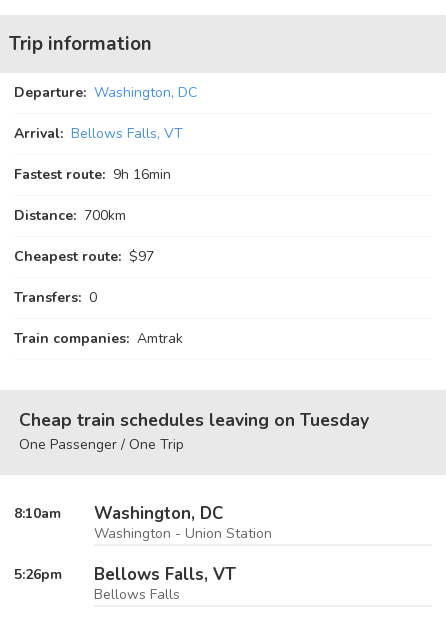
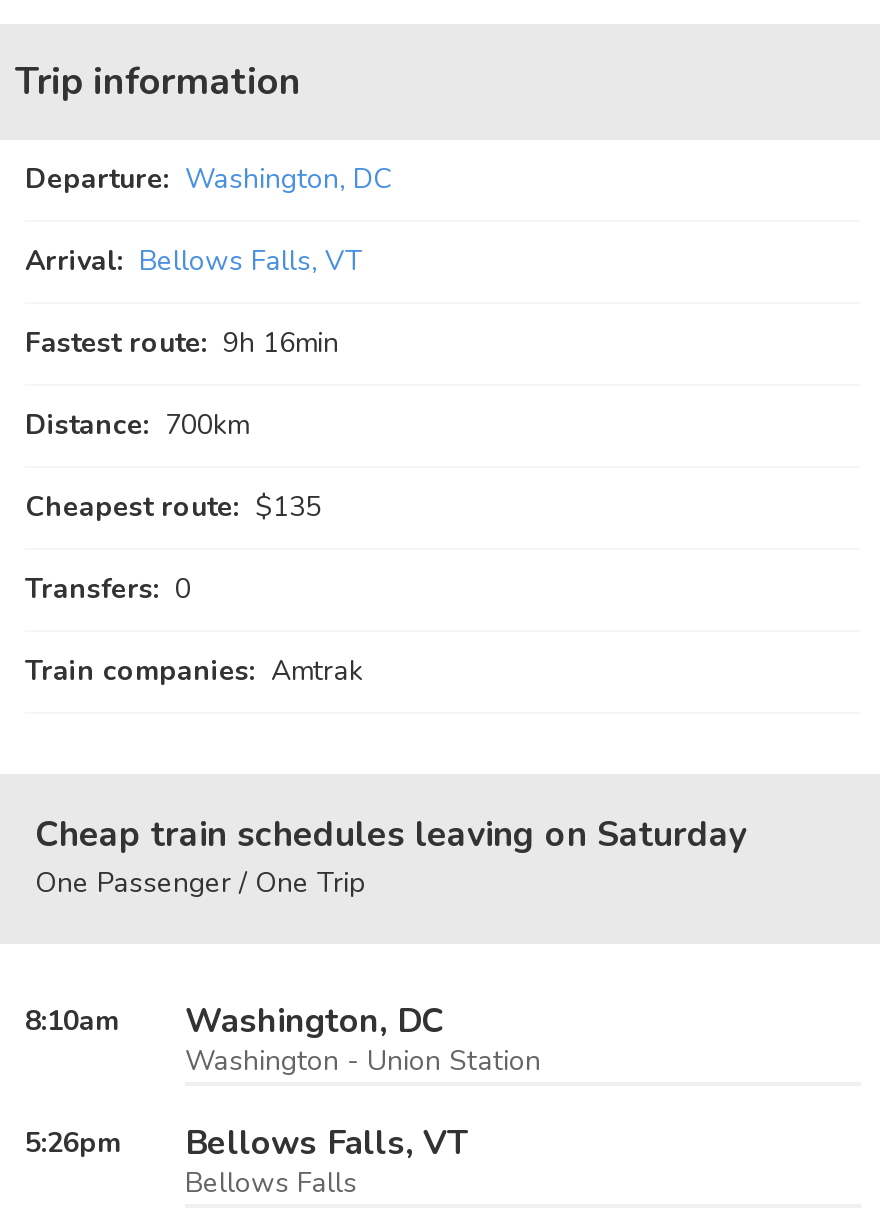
[14,247,154,266] Cheapest route: $97 -> [25,488,321,526] Cheapest route: $135
[19,408,369,432] Cheap train schedules leaving on Tuesday -> [35,810,747,858] Cheap train schedules leaving on Saturday

